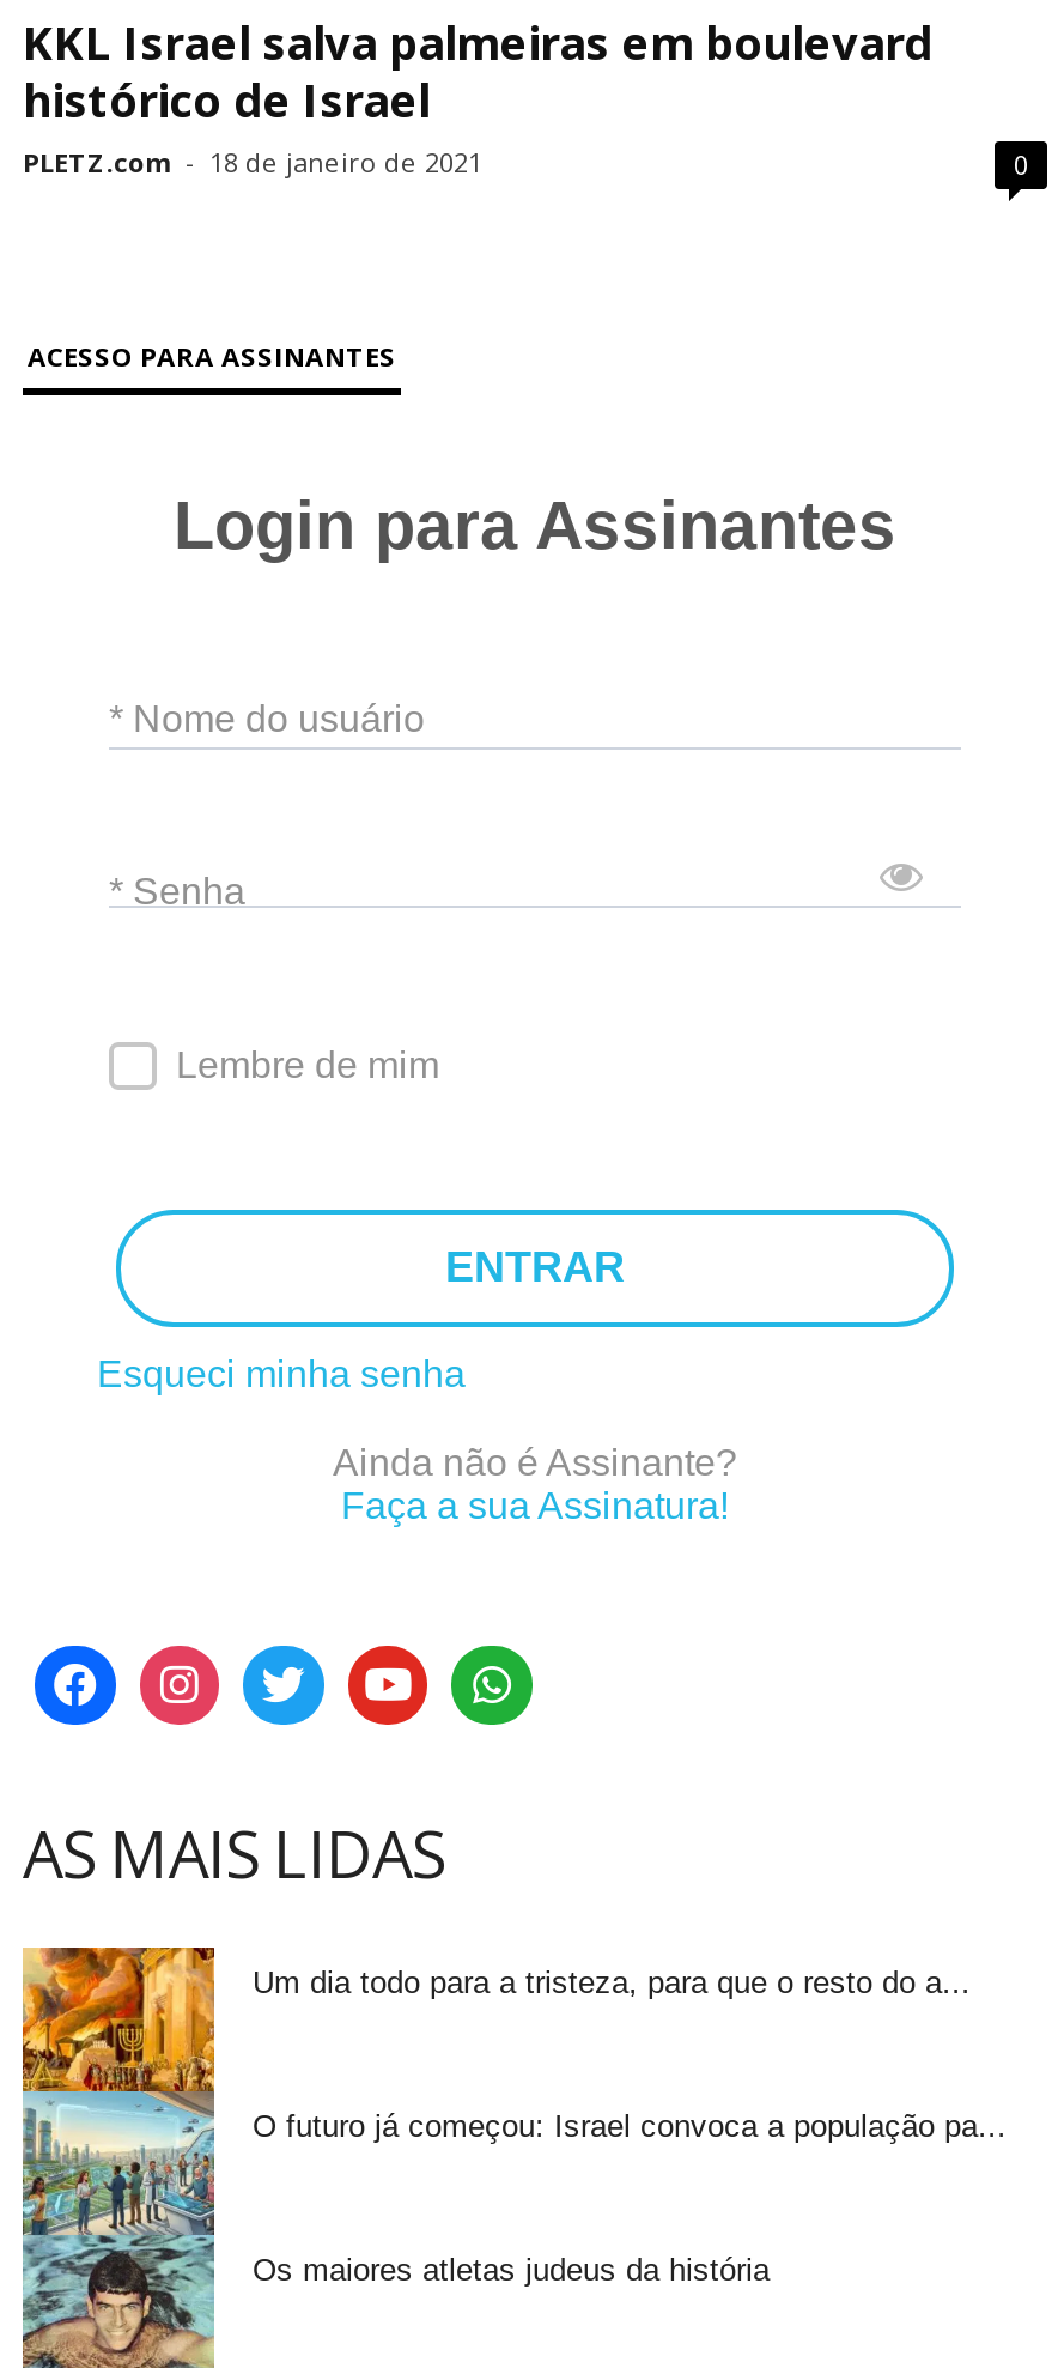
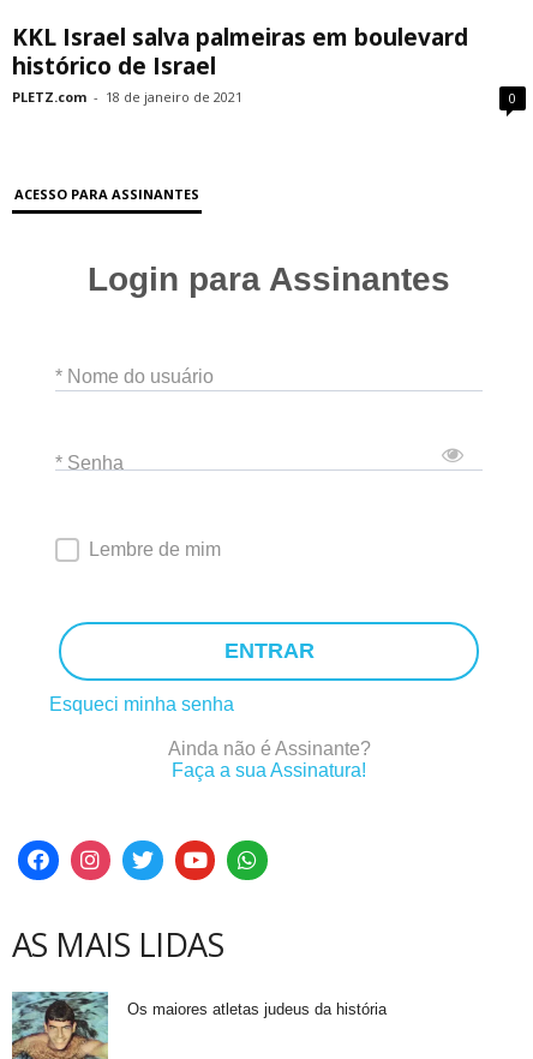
[20,1945,971,2237] [image] | Um dia todo para a tristeza, para que o resto do a... -> none
[253,2109,1007,2144] O futuro já começou: Israel convoca a população pa... -> none

